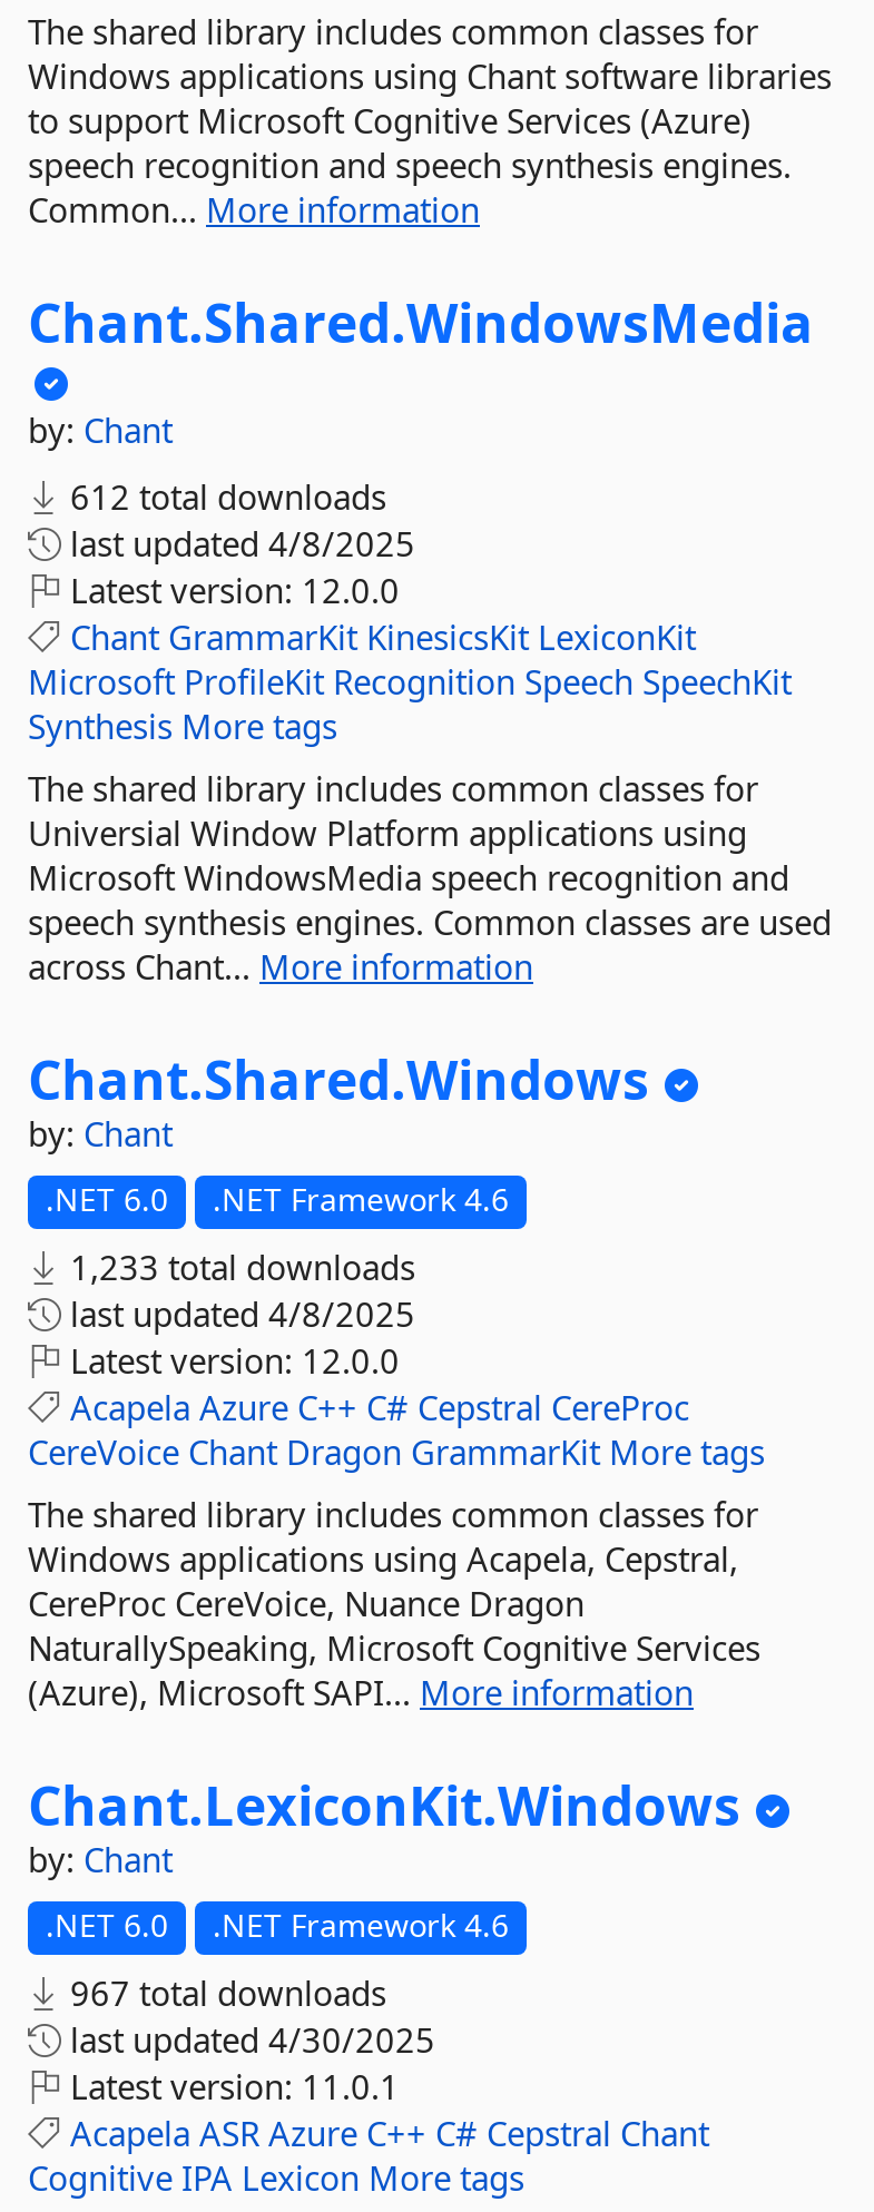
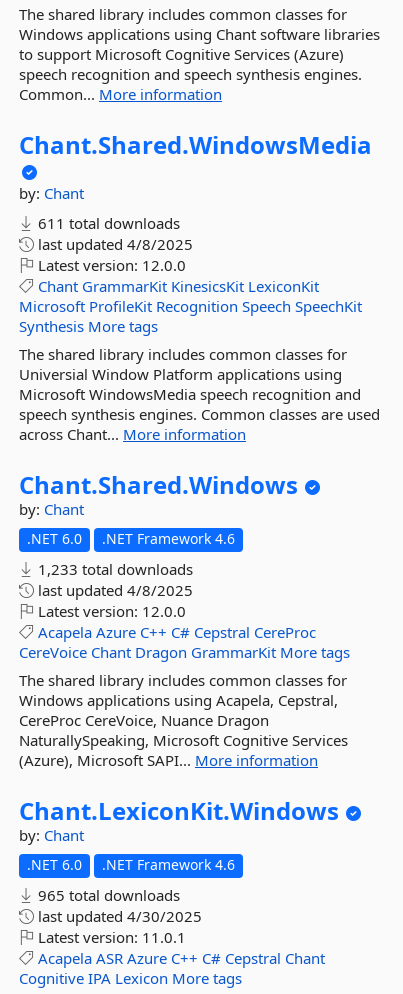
[61,474,386,519] 612 total downloads -> [34,213,180,233] 611 total downloads
[61,1970,386,2015] 967 total downloads -> [34,885,180,905] 965 total downloads

